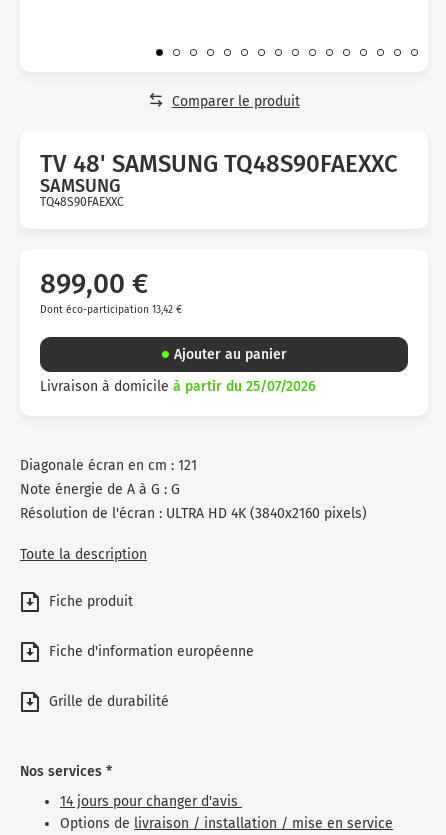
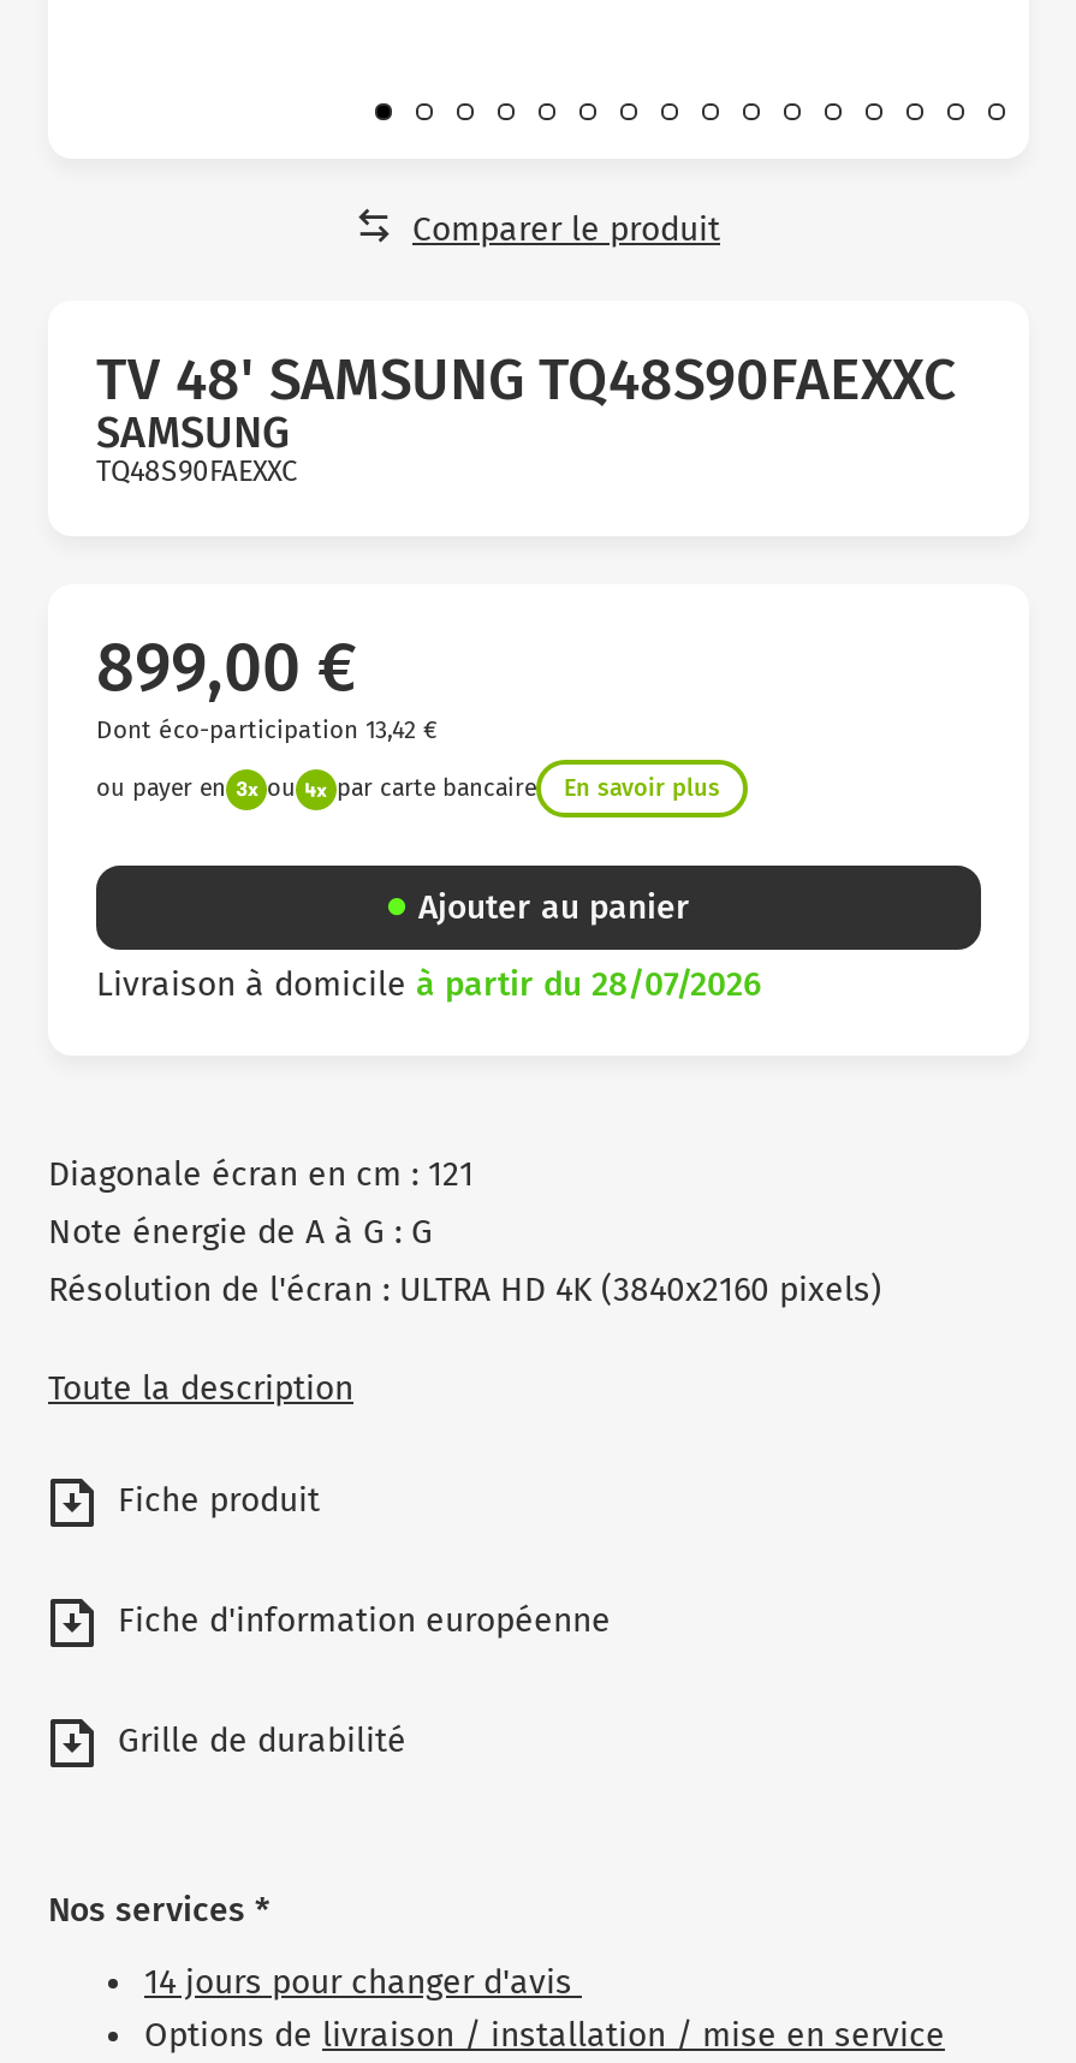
none -> [96,775,720,804] ou payer en | ou | par carte bancaire | En savoir plus
[40,378,316,395] Livraison à domicile à partir du 25/07/2026 -> [96,965,762,1006] Livraison à domicile à partir du 28/07/2026

